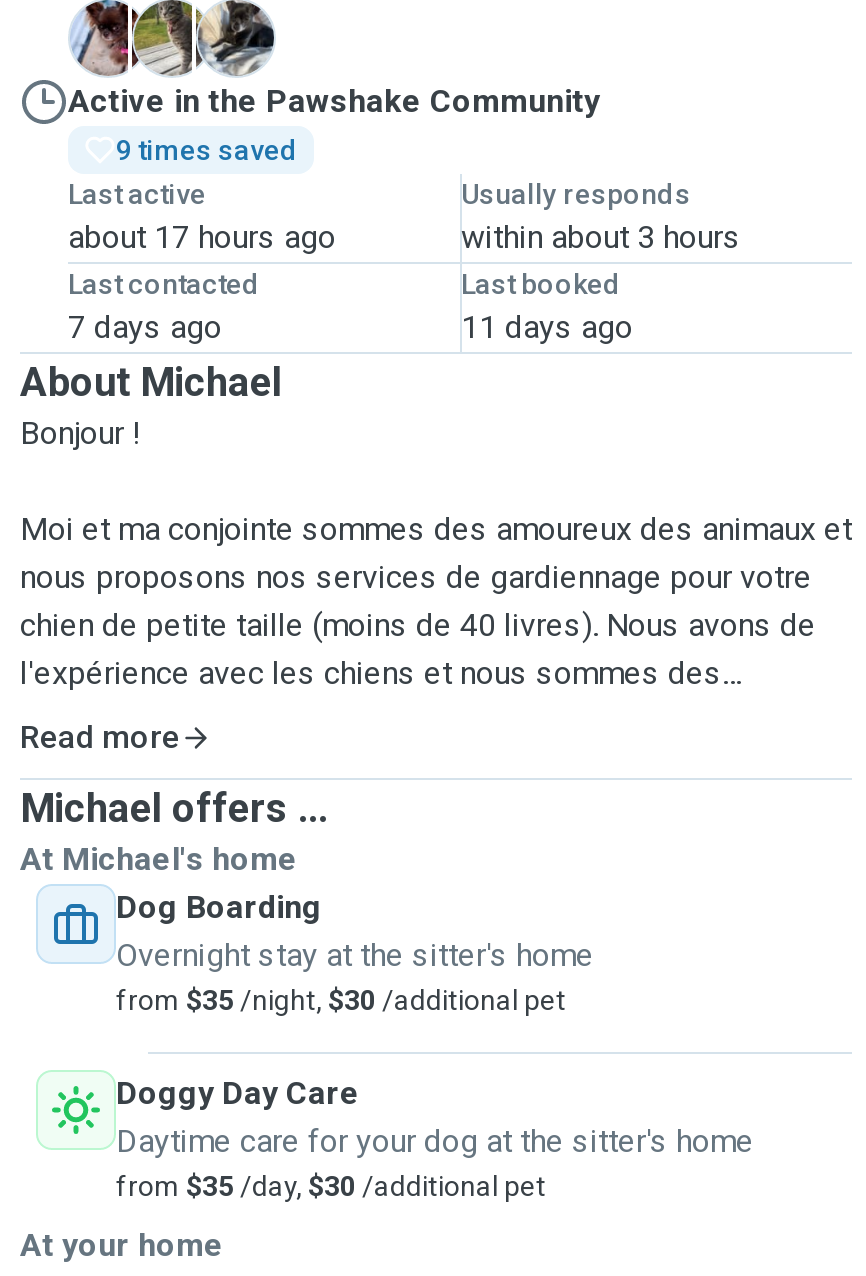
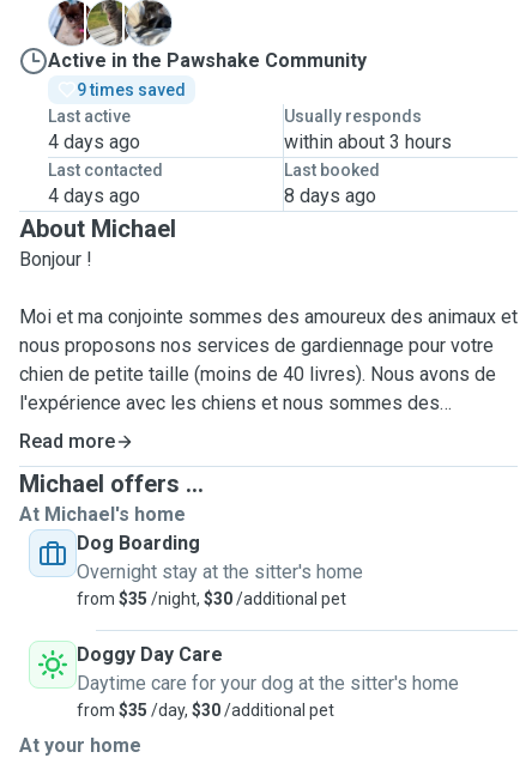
[68,218,336,256] about 17 hours ago -> [48,131,140,153] 4 days ago
[68,308,222,346] 7 days ago -> [48,184,140,207] 4 days ago
[461,308,633,346] 11 days ago -> [283,184,376,207] 8 days ago

